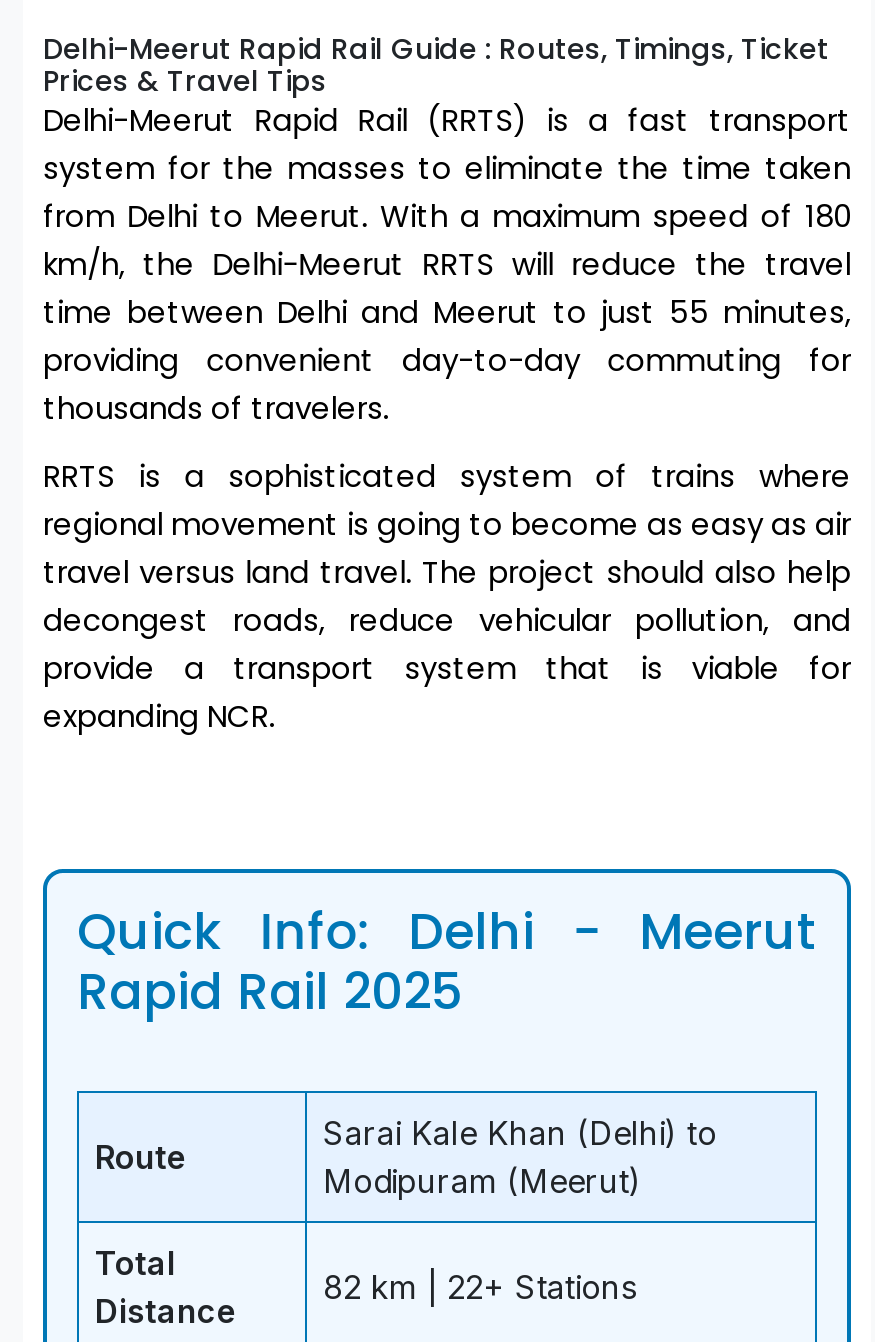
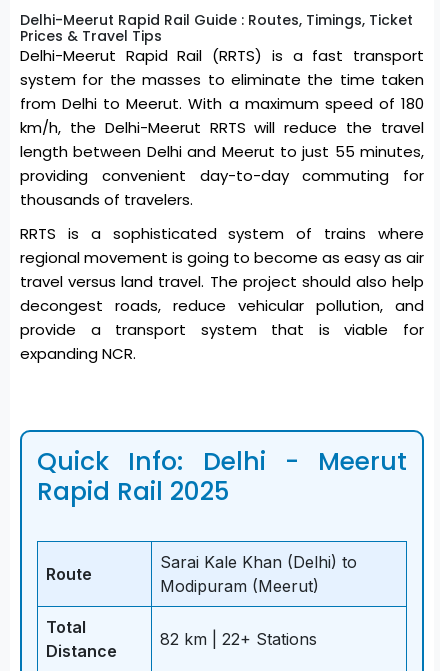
[43,290,851,332] time between Delhi and Meerut to just 55 minutes, -> [20,141,424,162] length between Delhi and Meerut to just 55 minutes,

